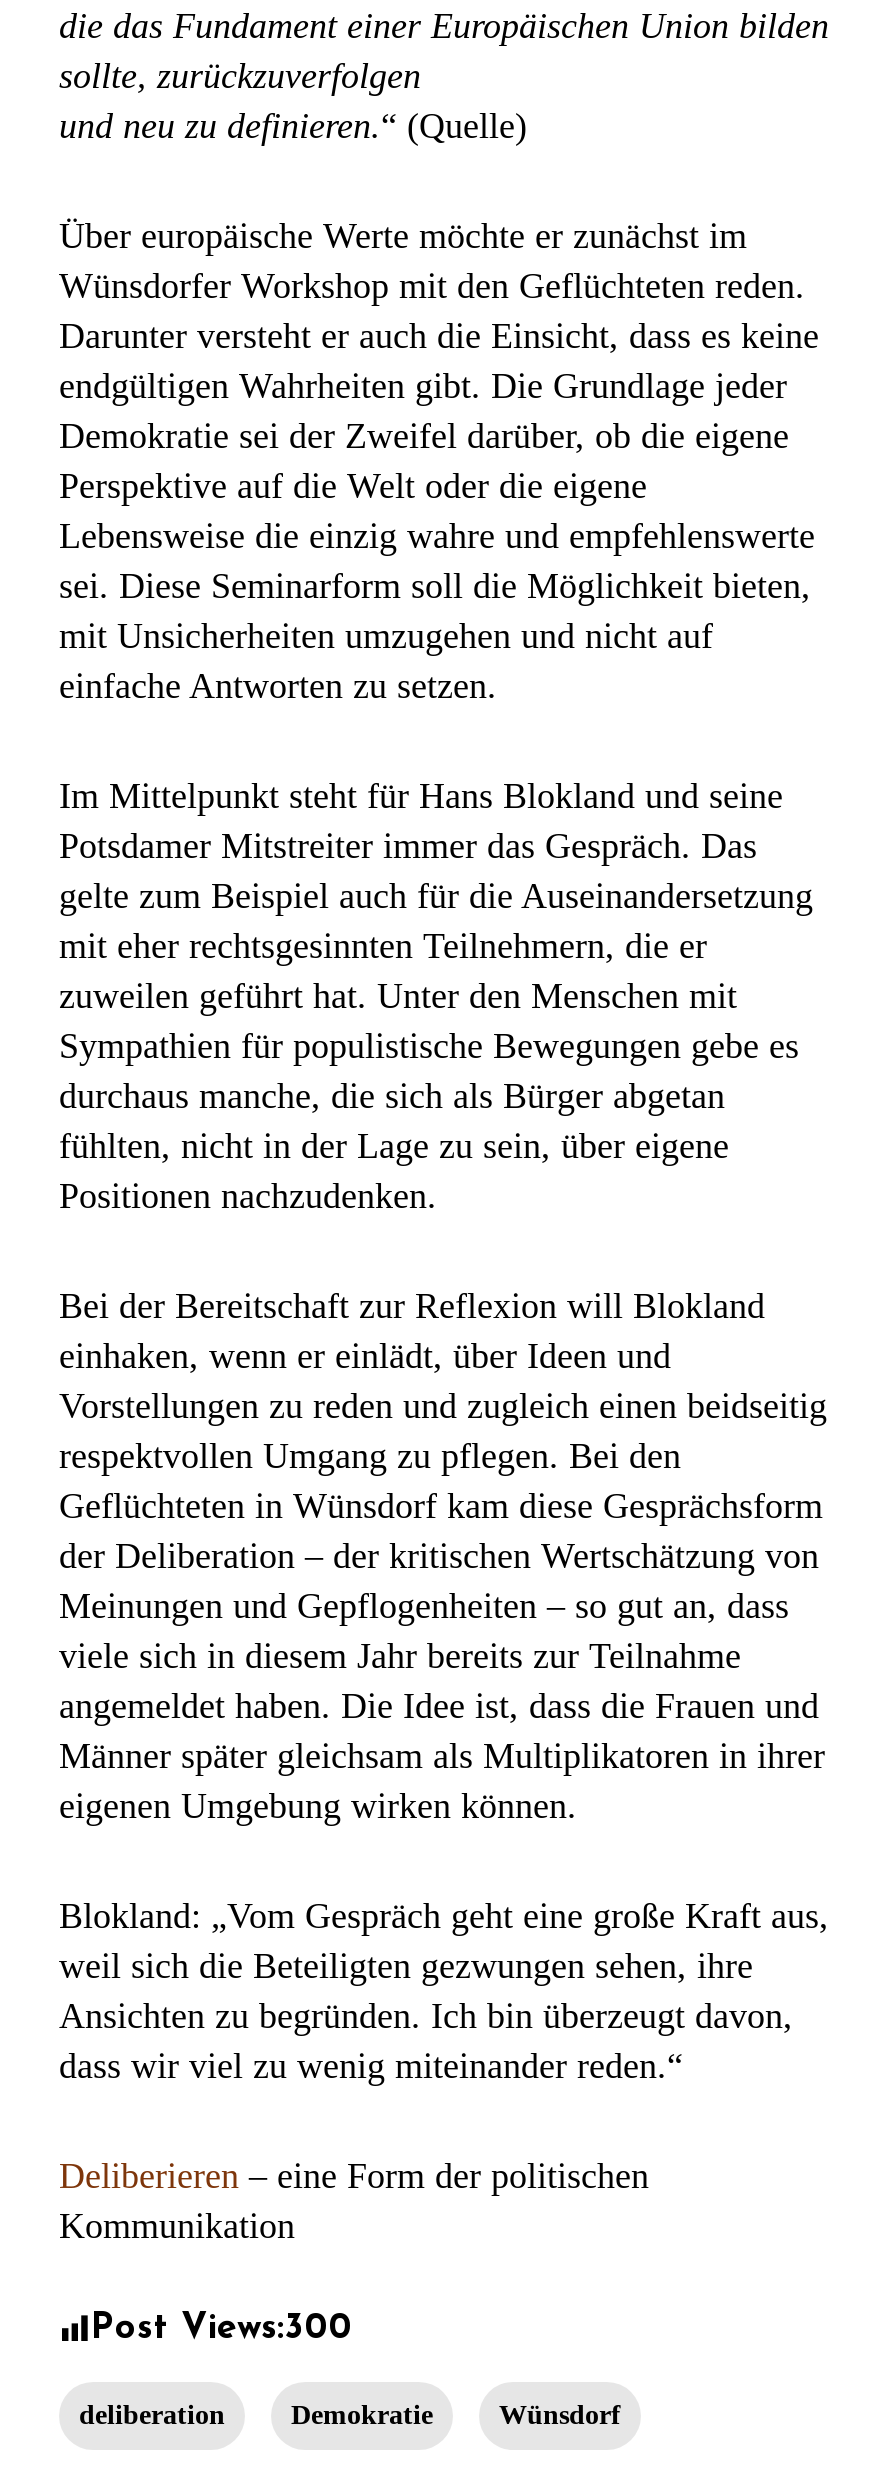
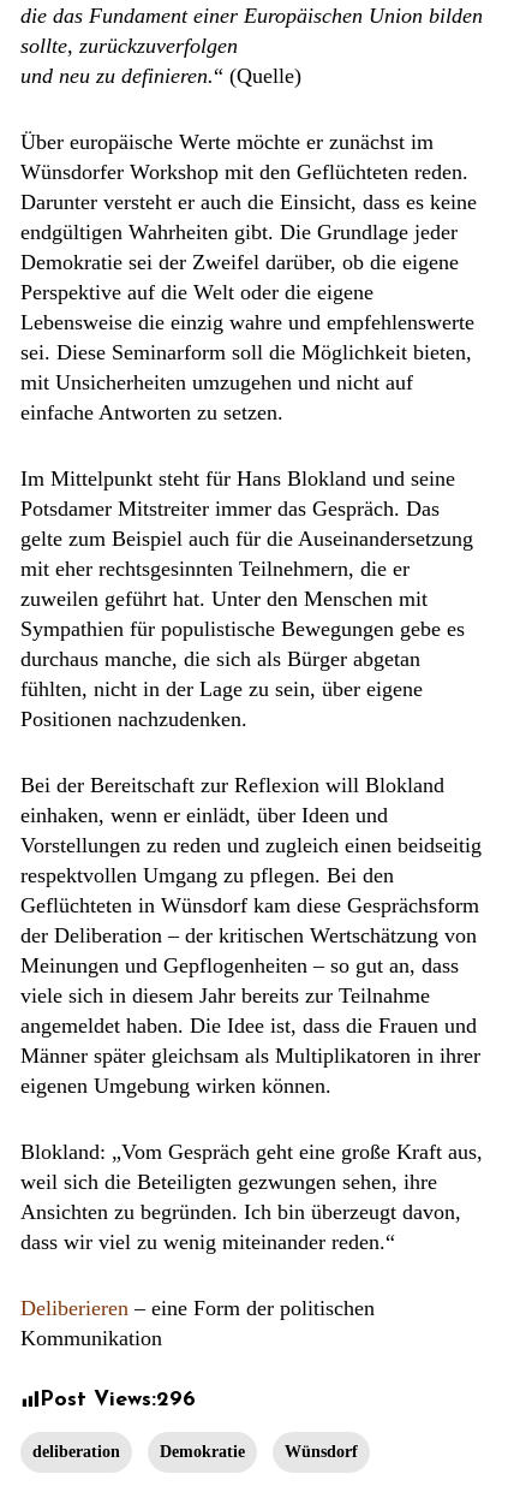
[91,2310,353,2348] Post Views:300 -> [40,1389,196,1411] Post Views:296

